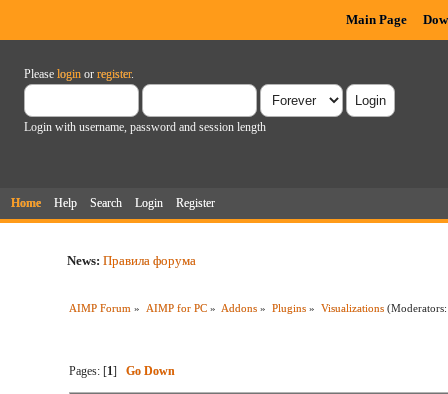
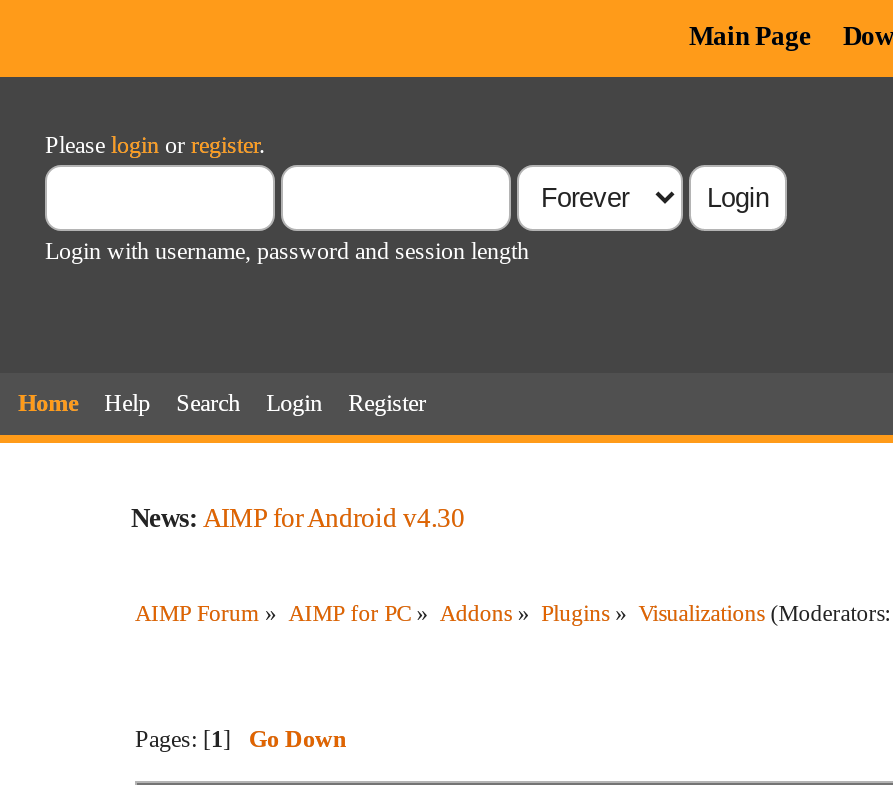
[67,253,196,268] News: Правила форума -> [131,503,465,533] News: AIMP for Android v4.30

